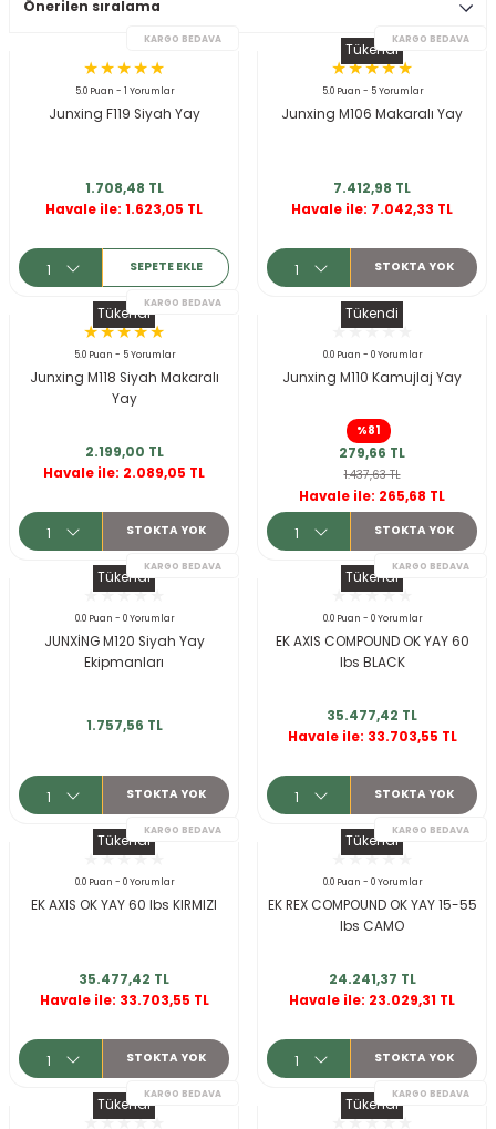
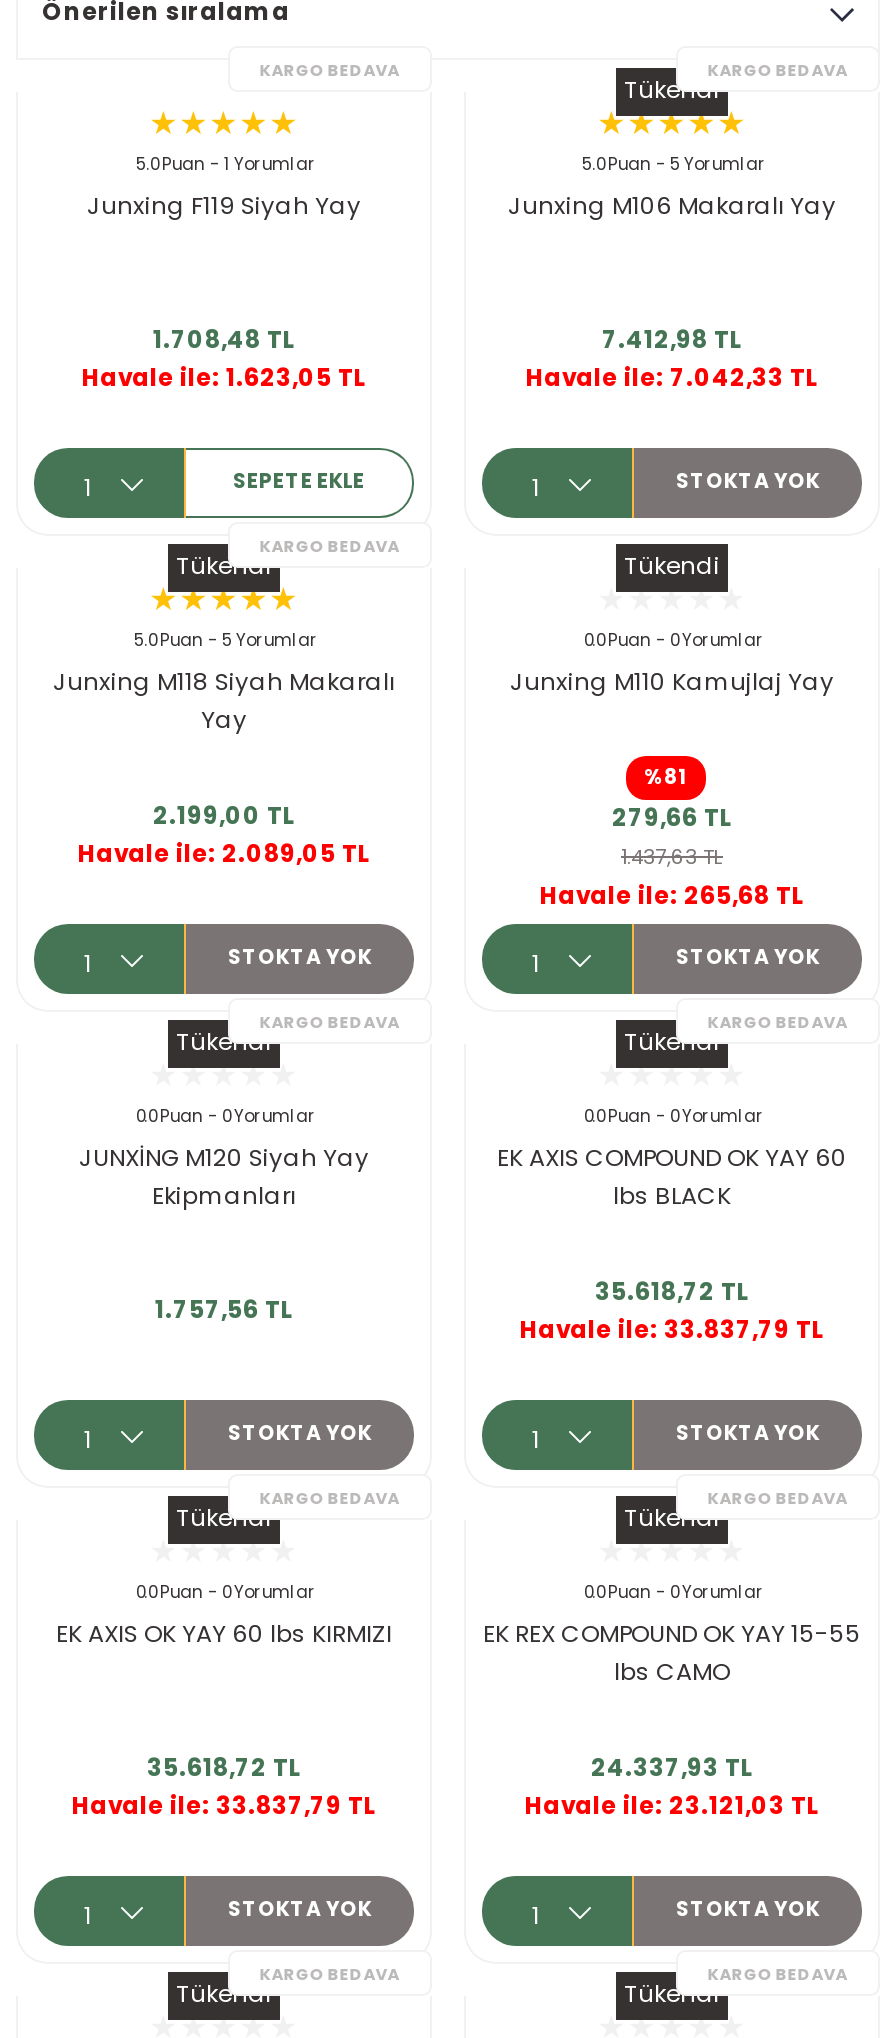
[327,707,417,724] 35.477,42 TL -> [595,1276,749,1308] 35.618,72 TL
[287,728,457,745] Havale ile: 33.703,55 TL -> [520,1314,824,1346] Havale ile: 33.837,79 TL
[79,970,169,988] 35.477,42 TL -> [147,1752,301,1784] 35.618,72 TL
[328,970,416,988] 24.241,37 TL -> [591,1752,753,1784] 24.337,93 TL
[39,991,209,1009] Havale ile: 33.703,55 TL -> [72,1790,376,1822] Havale ile: 33.837,79 TL
[289,991,455,1009] Havale ile: 23.029,31 TL -> [525,1790,819,1822] Havale ile: 23.121,03 TL

